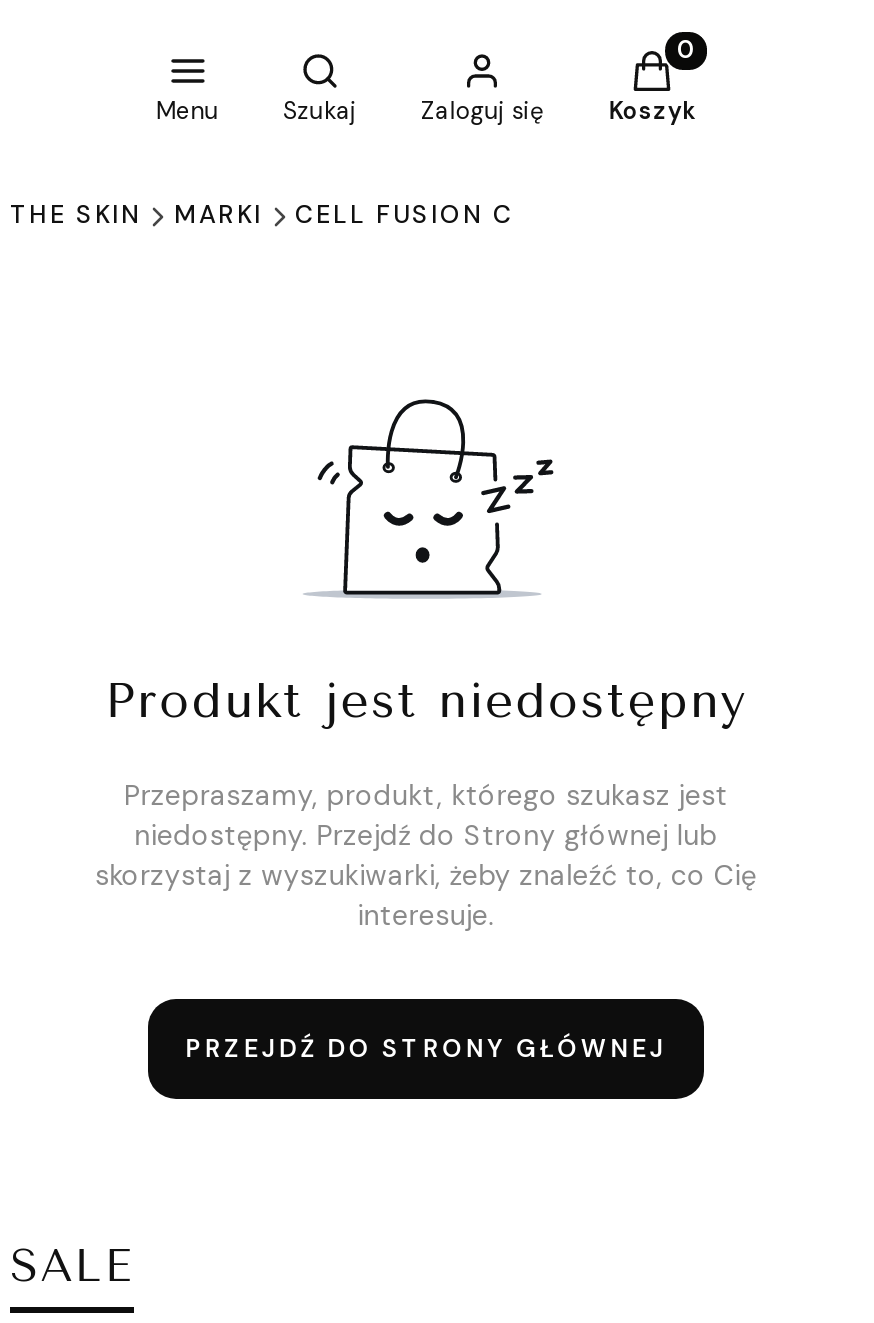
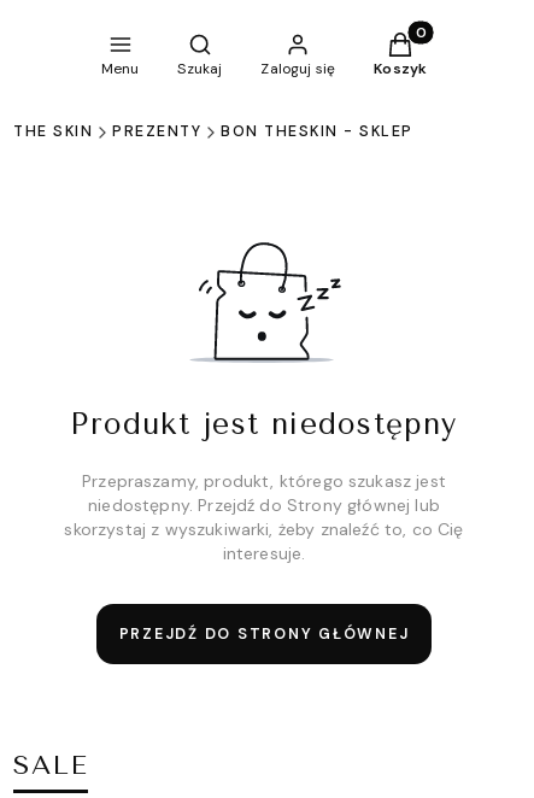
[174,199,514,231] MARKI | CELL FUSION C -> [112,122,413,141] PREZENTY | BON THESKIN - SKLEP

